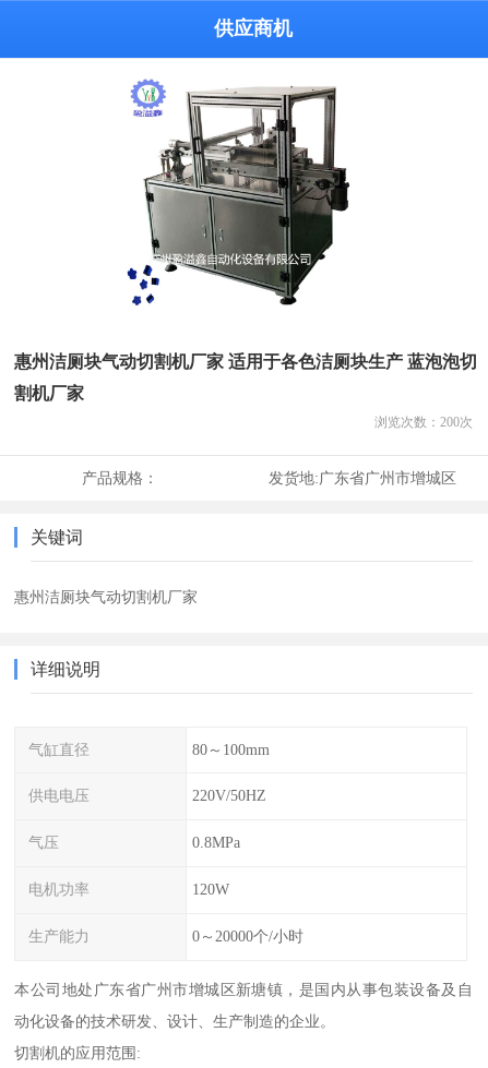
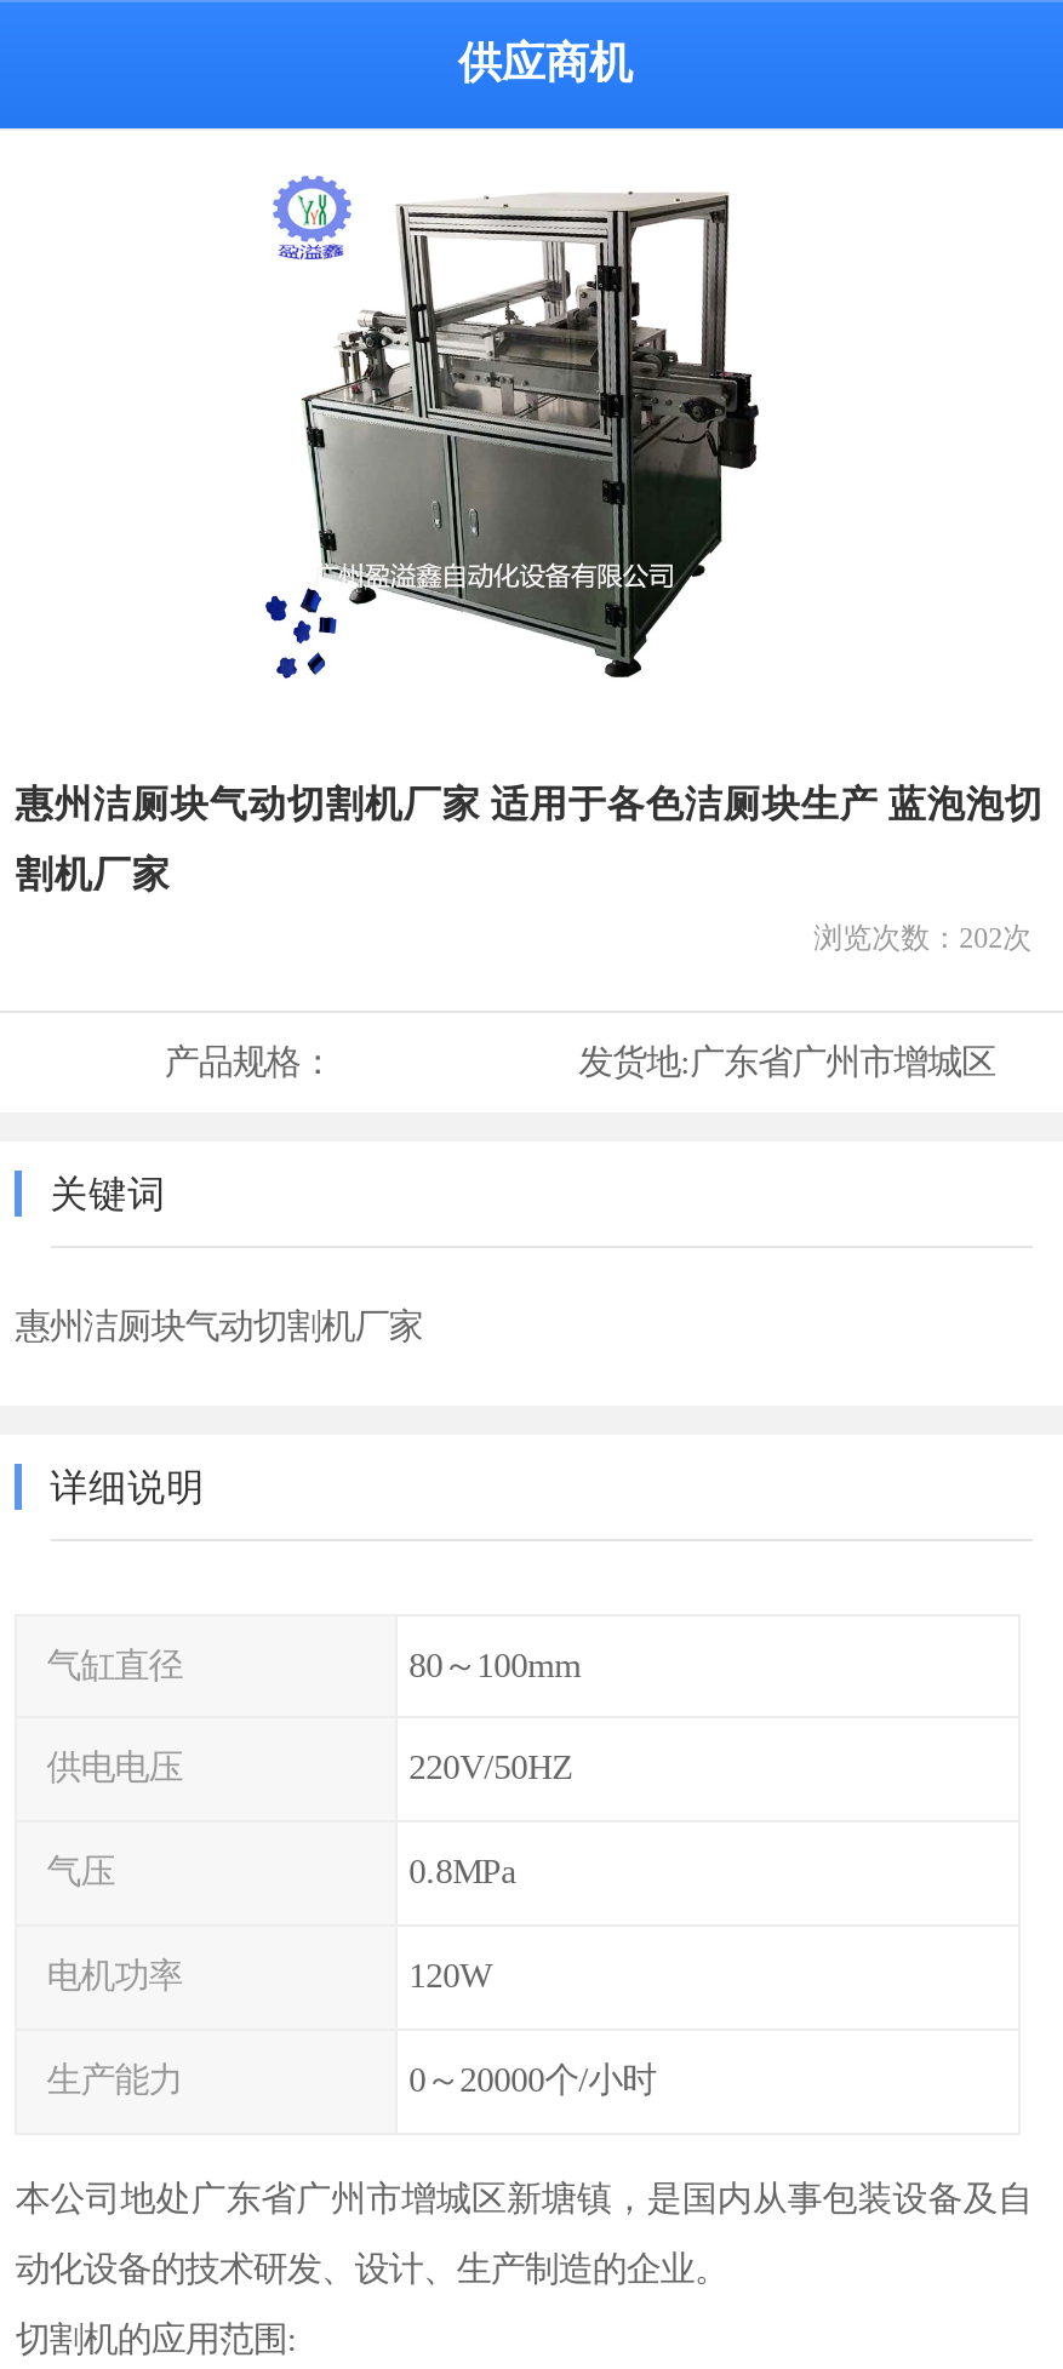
[374,414,472,429] 浏览次数：200次 -> [814,920,1032,954] 浏览次数：202次

